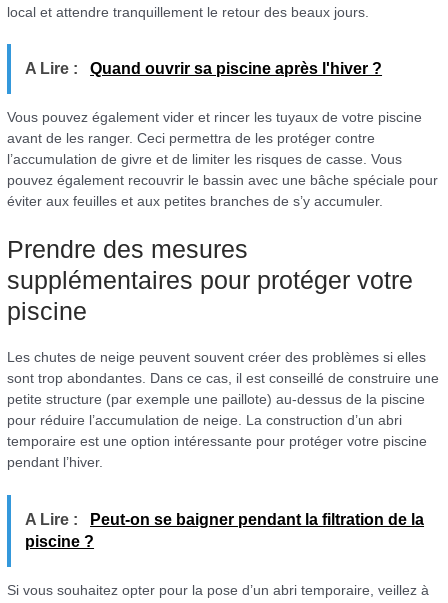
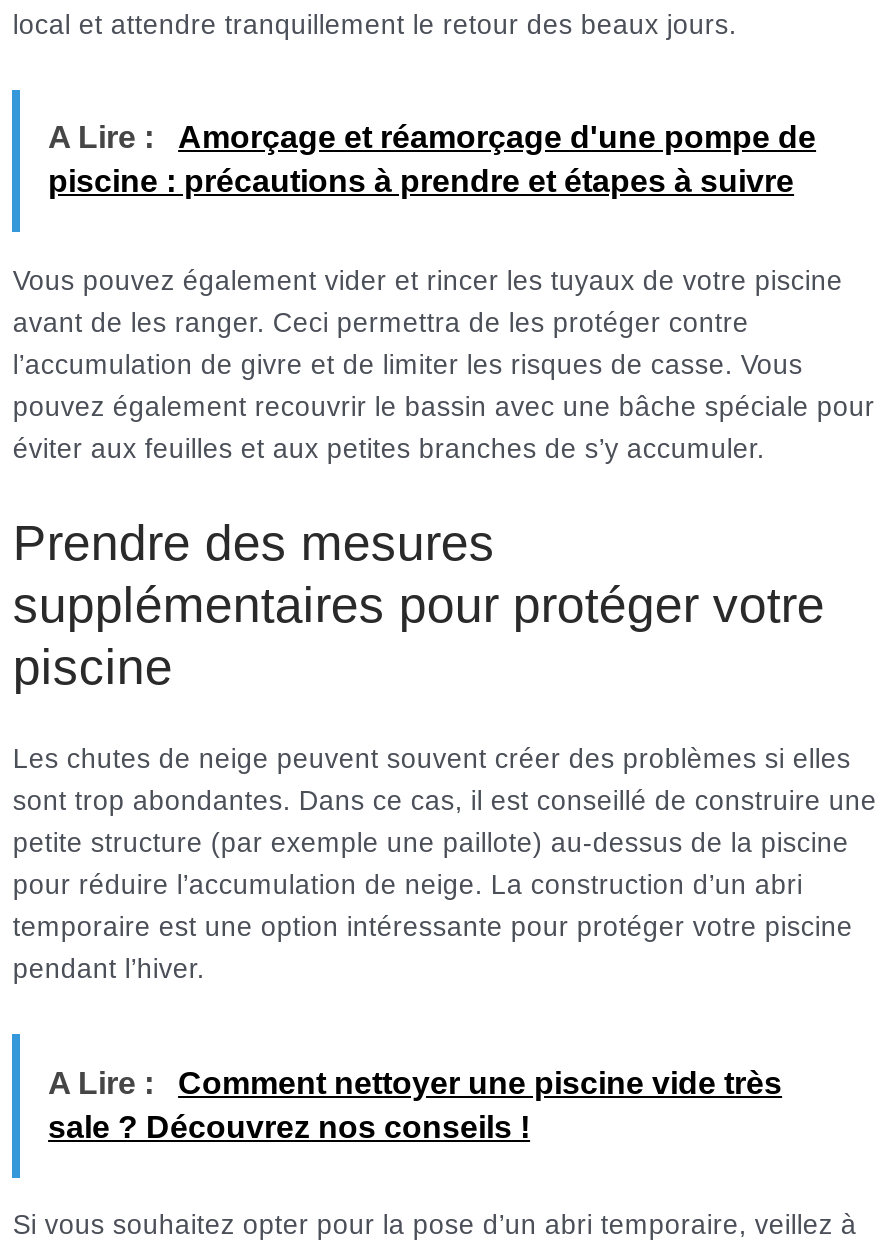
[25,60,382,77] A Lire : Quand ouvrir sa piscine après l'hiver ? -> [48,120,816,198] A Lire : Amorçage et réamorçage d'une pompe de | piscine : précautions à prendre et étapes à suivre
[25,511,424,550] A Lire : Peut-on se baigner pendant la filtration de la | piscine ? -> [48,1066,782,1144] A Lire : Comment nettoyer une piscine vide très | sale ? Découvrez nos conseils !

